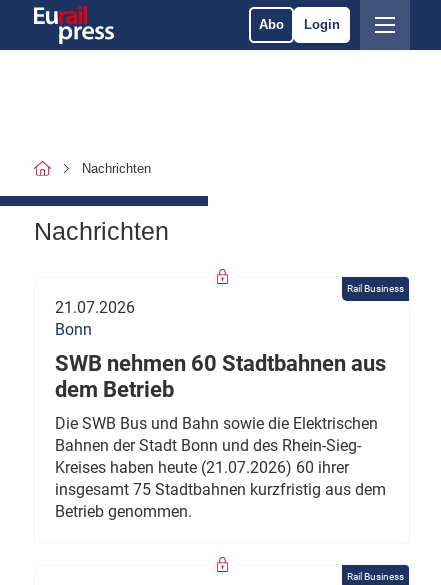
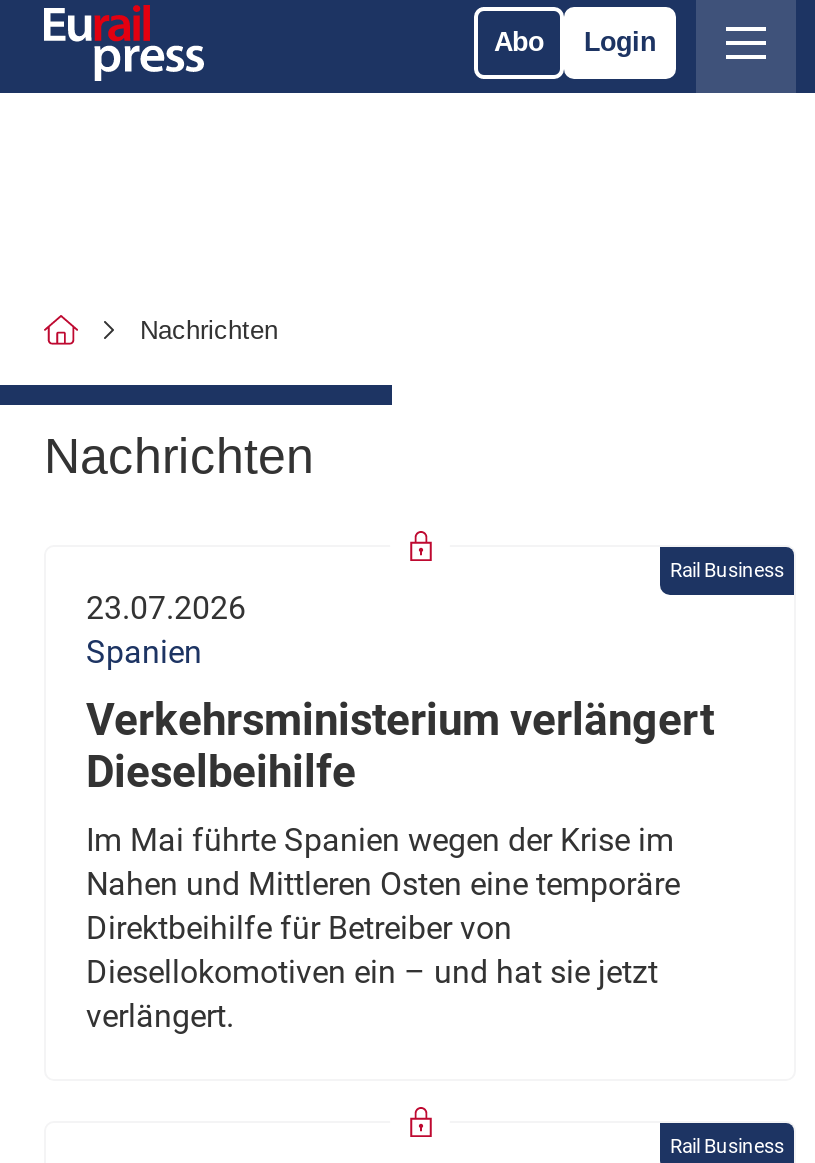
[55,298,135,339] 21.07.2026 | Bonn -> [86,589,246,671] 23.07.2026 | Spanien
[55,351,386,402] SWB nehmen 60 Stadtbahnen aus | dem Betrieb -> [86,695,714,797] Verkehrsministerium verlängert | Dieselbeihilfe
[55,414,386,521] Die SWB Bus und Bahn sowie die Elektrischen | Bahnen der Stadt Bonn und des Rhein-Sieg- | Kreises haben heute (21.07.2026) 60 ihrer | insgesamt 75 Stadtbahnen kurzfristig aus dem | Betrieb genommen. -> [86,821,680,1035] Im Mai führte Spanien wegen der Krise im | Nahen und Mittleren Osten eine temporäre | Direktbeihilfe für Betreiber von | Diesellokomotiven ein – und hat sie jetzt | verlängert.

